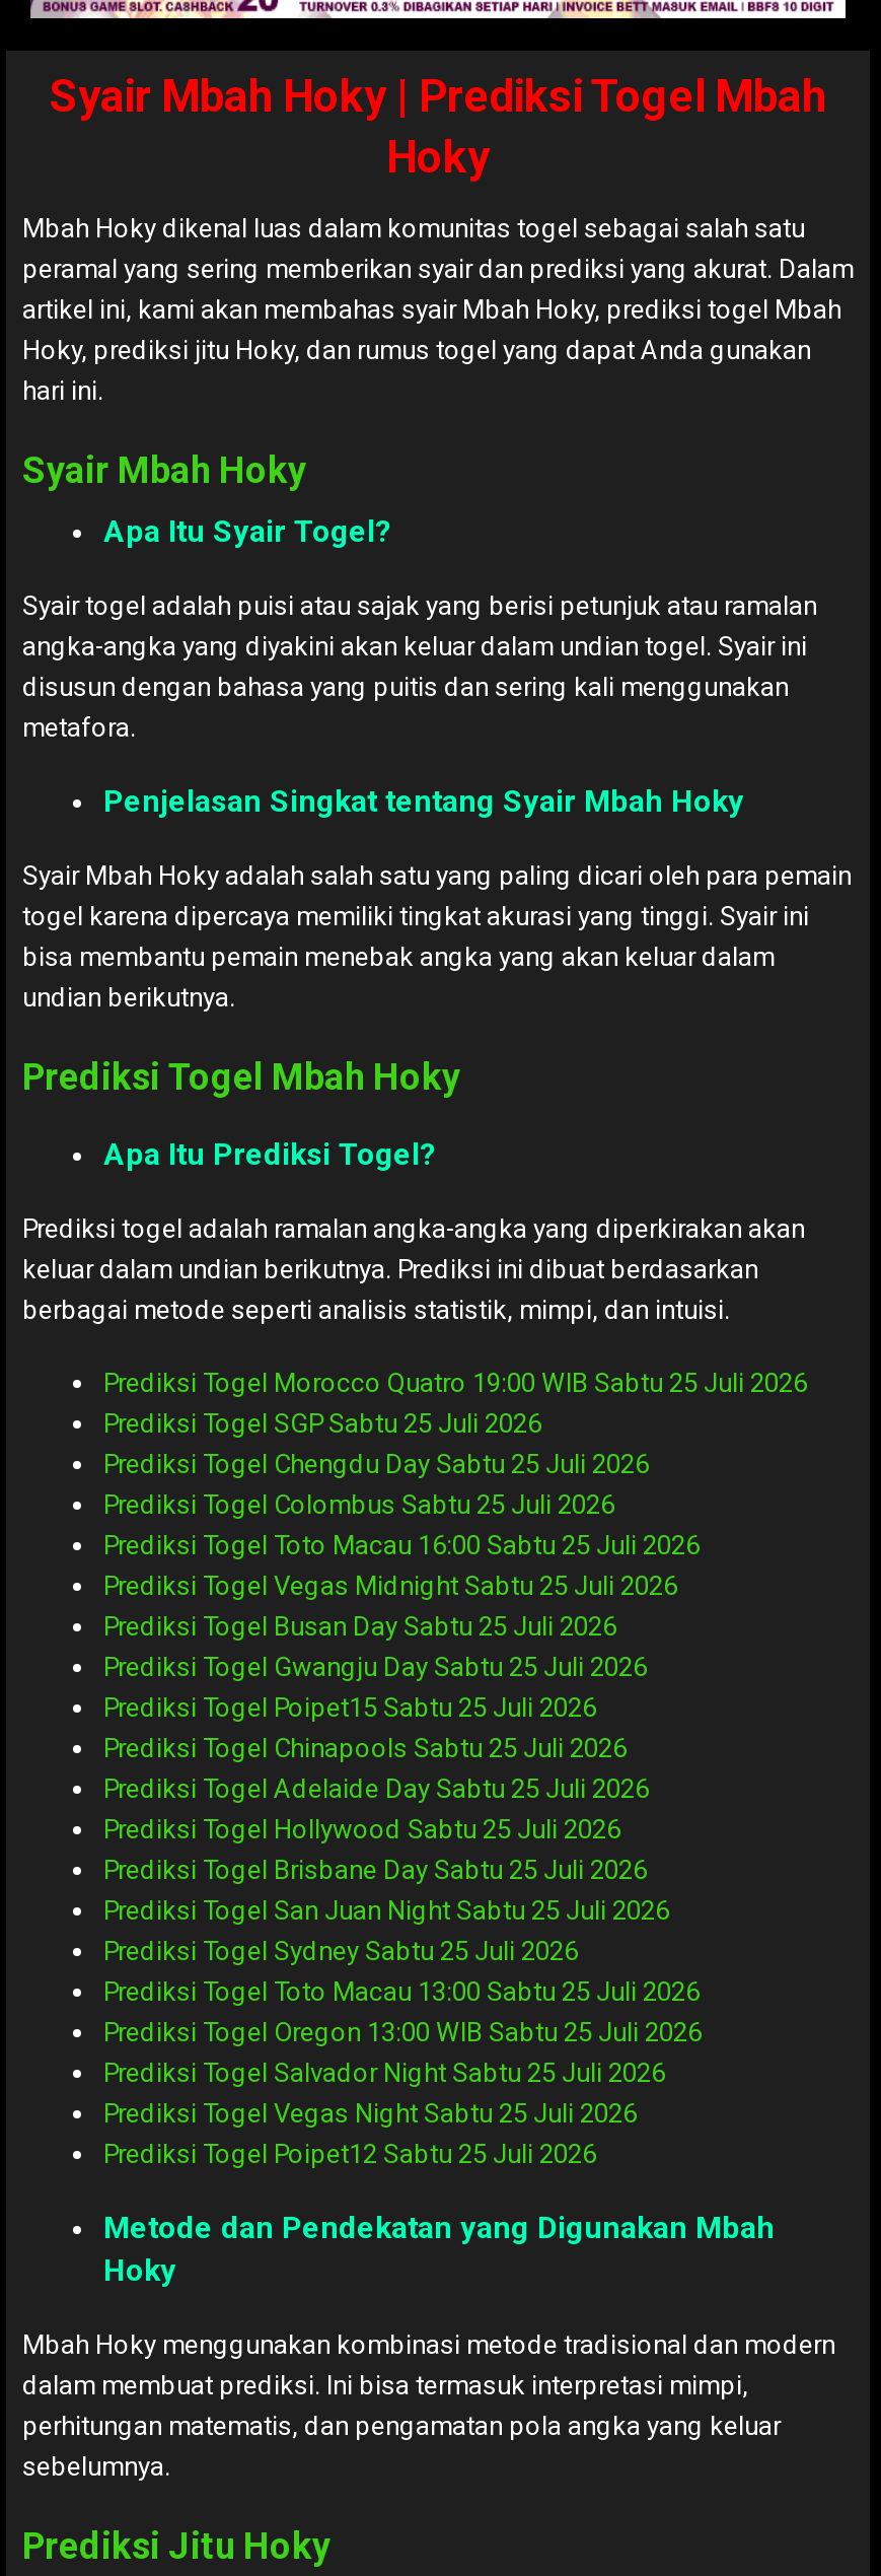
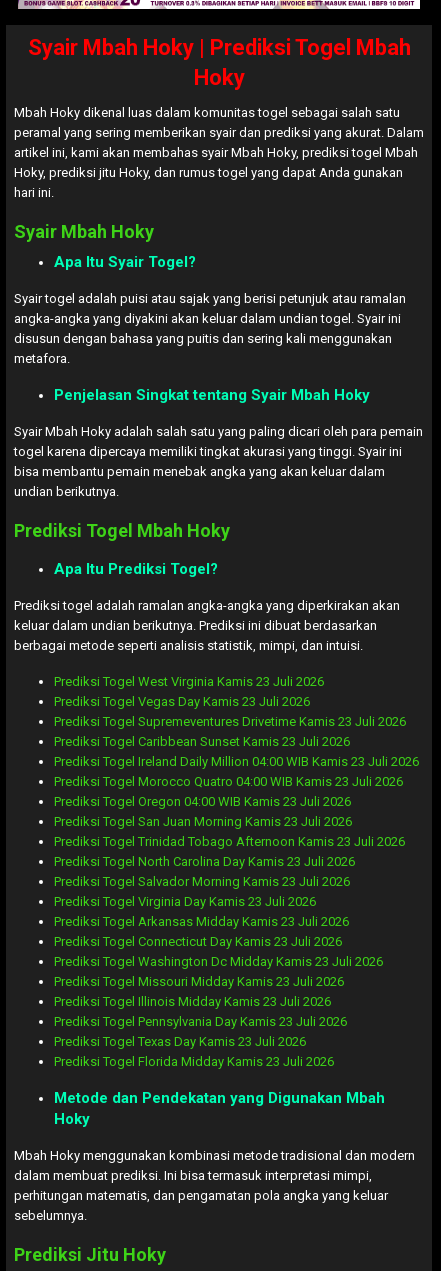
[103,1367,807,2168] Prediksi Togel Morocco Quatro 19:00 WIB Sabtu 25 Juli 2026 | Prediksi Togel SGP Sabtu 25 Juli 2026 | Prediksi Togel Chengdu Day Sabtu 25 Juli 2026 | Prediksi Togel Colombus Sabtu 25 Juli 2026 | Prediksi Togel Toto Macau 16:00 Sabtu 25 Juli 2026 | Prediksi Togel Vegas Midnight Sabtu 25 Juli 2026 | Prediksi Togel Busan Day Sabtu 25 Juli 2026 | Prediksi Togel Gwangju Day Sabtu 25 Juli 2026 | Prediksi Togel Poipet15 Sabtu 25 Juli 2026 | Prediksi Togel Chinapools Sabtu 25 Juli 2026 | Prediksi Togel Adelaide Day Sabtu 25 Juli 2026 | Prediksi Togel Hollywood Sabtu 25 Juli 2026 | Prediksi Togel Brisbane Day Sabtu 25 Juli 2026 | Prediksi Togel San Juan Night Sabtu 25 Juli 2026 | Prediksi Togel Sydney Sabtu 25 Juli 2026 | Prediksi Togel Toto Macau 13:00 Sabtu 25 Juli 2026 | Prediksi Togel Oregon 13:00 WIB Sabtu 25 Juli 2026 | Prediksi Togel Salvador Night Sabtu 25 Juli 2026 | Prediksi Togel Vegas Night Sabtu 25 Juli 2026 | Prediksi Togel Poipet12 Sabtu 25 Juli 2026 -> [54,674,419,1069] Prediksi Togel West Virginia Kamis 23 Juli 2026 | Prediksi Togel Vegas Day Kamis 23 Juli 2026 | Prediksi Togel Supremeventures Drivetime Kamis 23 Juli 2026 | Prediksi Togel Caribbean Sunset Kamis 23 Juli 2026 | Prediksi Togel Ireland Daily Million 04:00 WIB Kamis 23 Juli 2026 | Prediksi Togel Morocco Quatro 04:00 WIB Kamis 23 Juli 2026 | Prediksi Togel Oregon 04:00 WIB Kamis 23 Juli 2026 | Prediksi Togel San Juan Morning Kamis 23 Juli 2026 | Prediksi Togel Trinidad Tobago Afternoon Kamis 23 Juli 2026 | Prediksi Togel North Carolina Day Kamis 23 Juli 2026 | Prediksi Togel Salvador Morning Kamis 23 Juli 2026 | Prediksi Togel Virginia Day Kamis 23 Juli 2026 | Prediksi Togel Arkansas Midday Kamis 23 Juli 2026 | Prediksi Togel Connecticut Day Kamis 23 Juli 2026 | Prediksi Togel Washington Dc Midday Kamis 23 Juli 2026 | Prediksi Togel Missouri Midday Kamis 23 Juli 2026 | Prediksi Togel Illinois Midday Kamis 23 Juli 2026 | Prediksi Togel Pennsylvania Day Kamis 23 Juli 2026 | Prediksi Togel Texas Day Kamis 23 Juli 2026 | Prediksi Togel Florida Midday Kamis 23 Juli 2026

